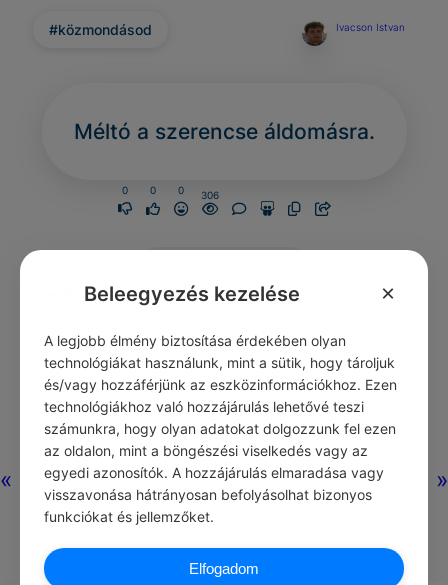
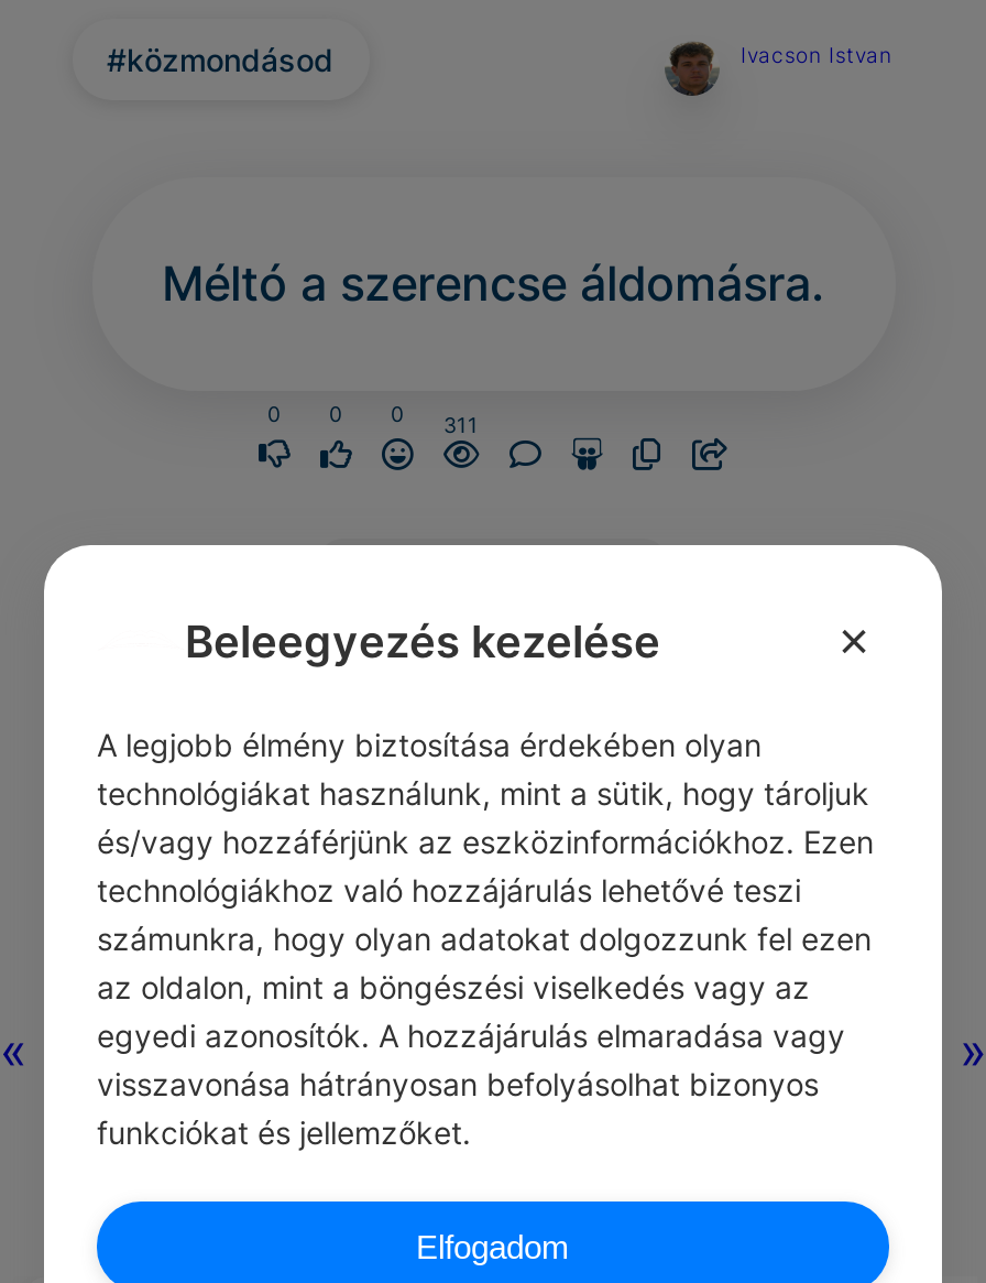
[121,185,218,201] 0 0 0 306 -> [267,402,479,437] 0 0 0 311

